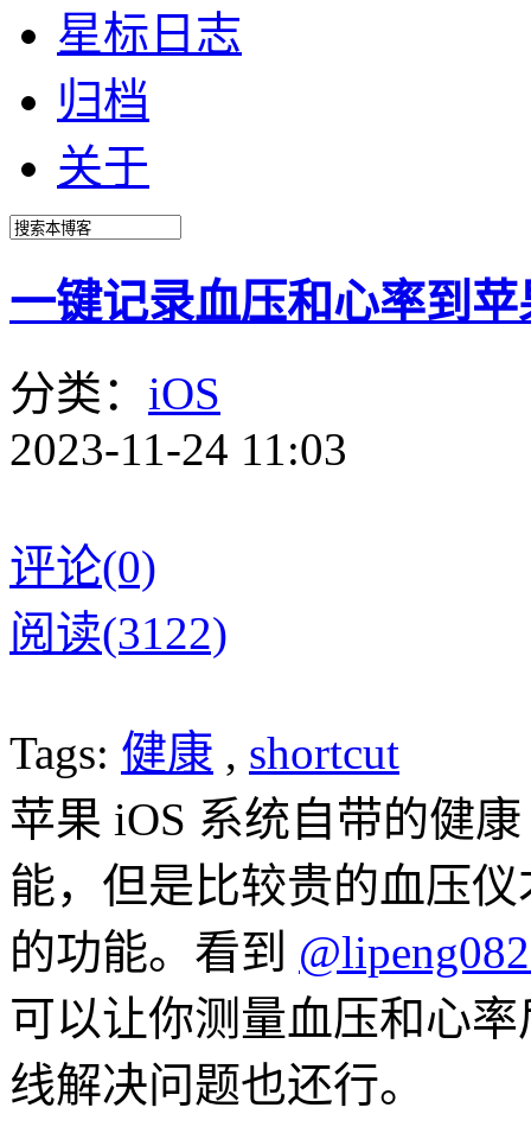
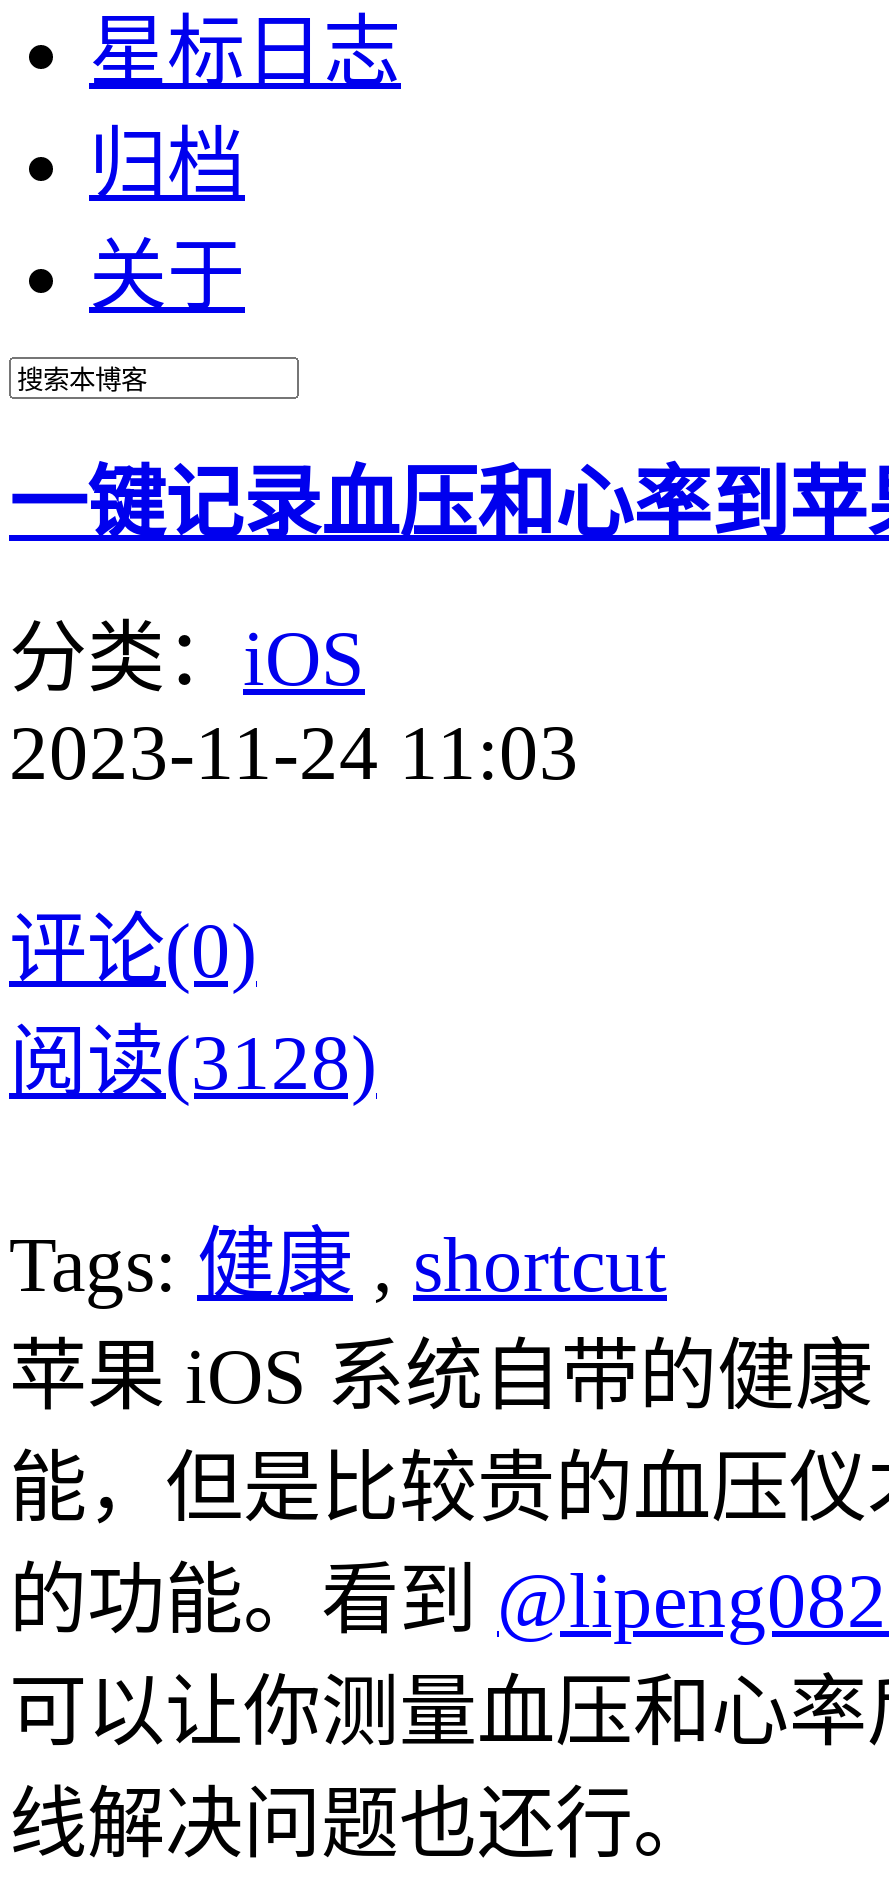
[9,608,228,659] 阅读(3122) -> [9,1020,377,1106] 阅读(3128)

